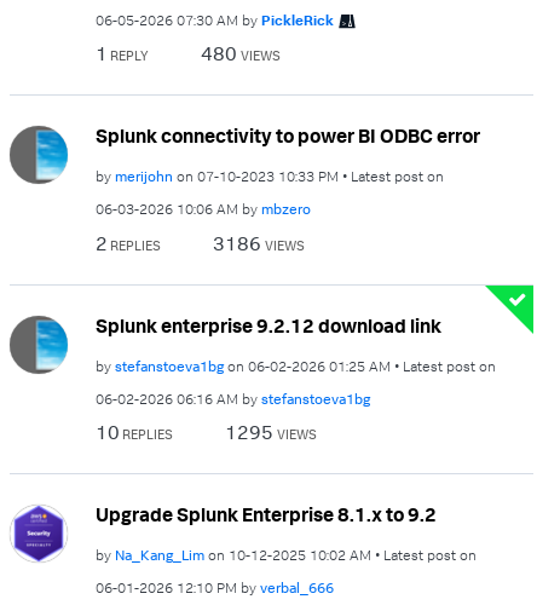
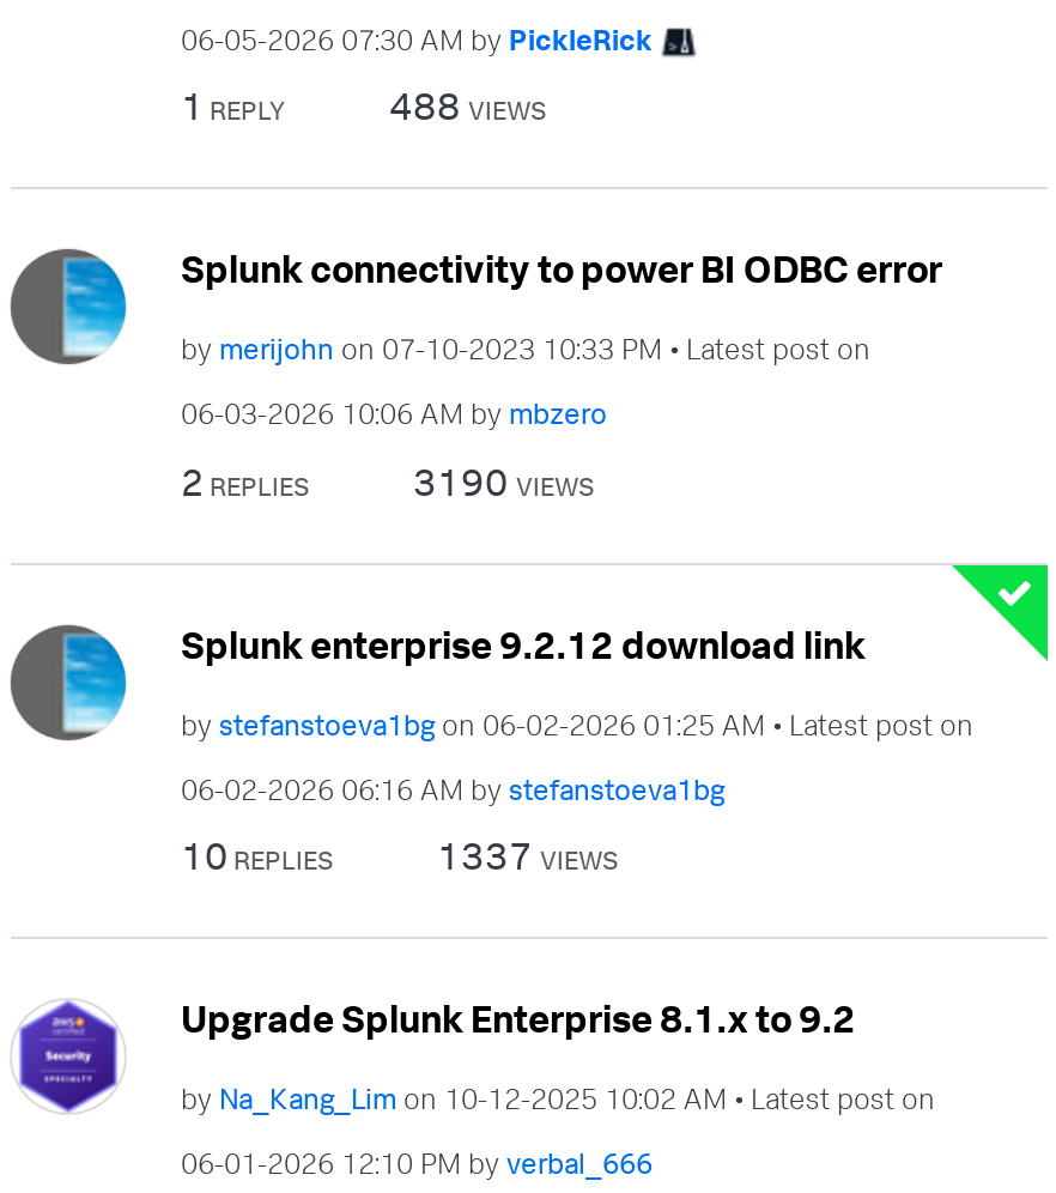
[201,41,281,65] 480 VIEWS -> [389,81,547,129] 488 VIEWS
[213,231,305,255] 3186 VIEWS -> [413,456,595,504] 3190 VIEWS
[225,420,317,444] 1295 VIEWS -> [437,831,619,879] 1337 VIEWS

